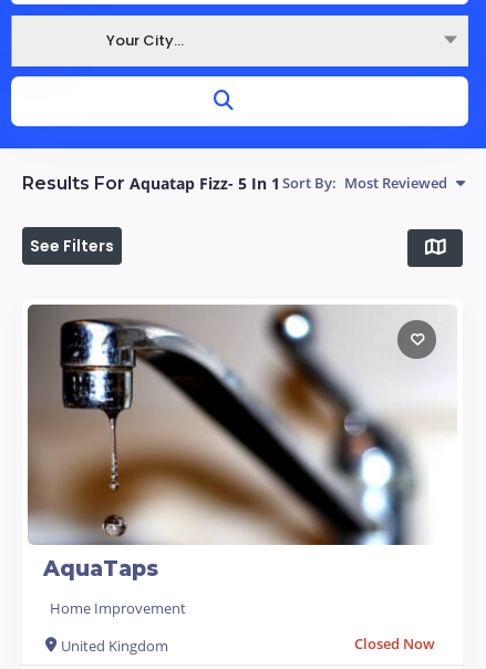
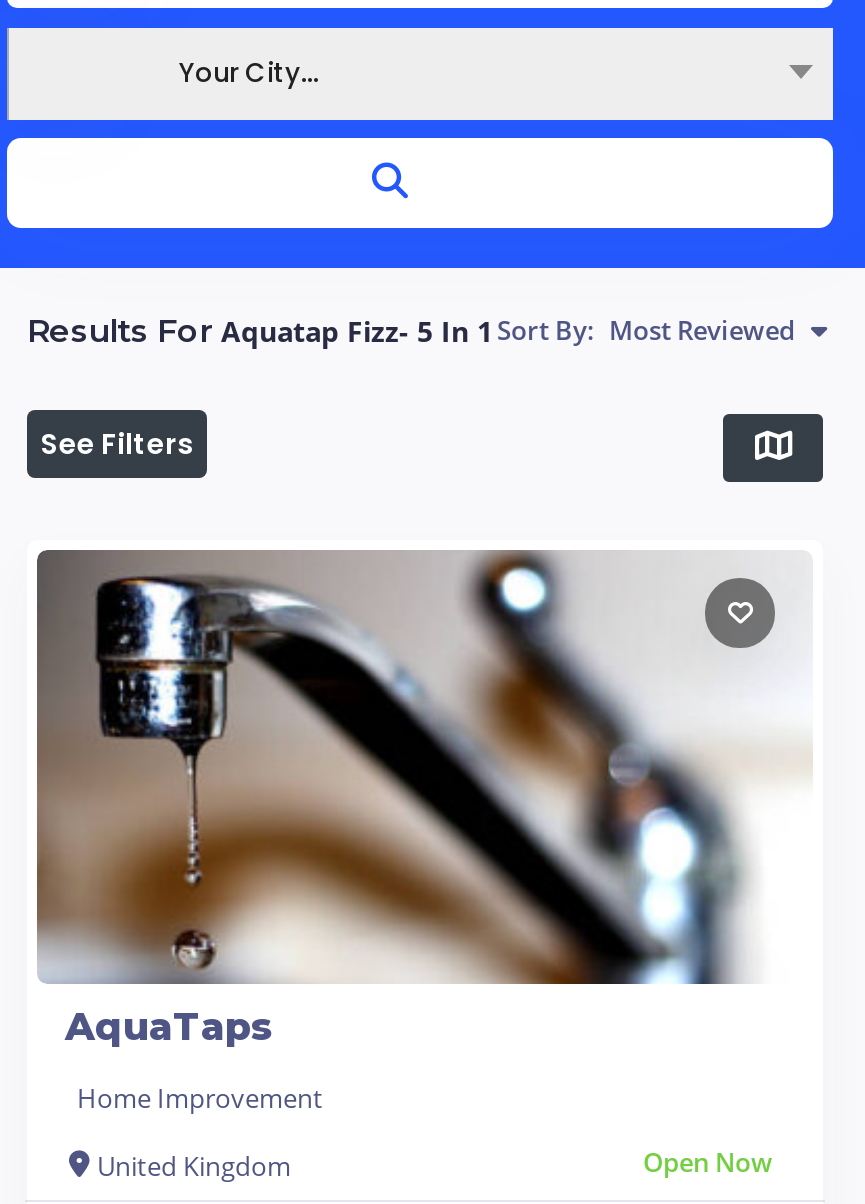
[354,633,435,653] Closed Now -> [643,1143,773,1179] Open Now

